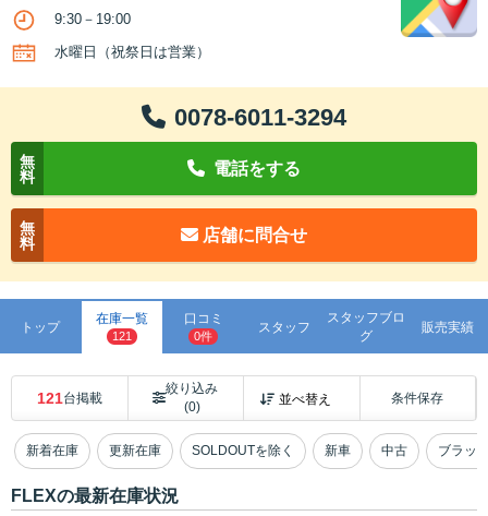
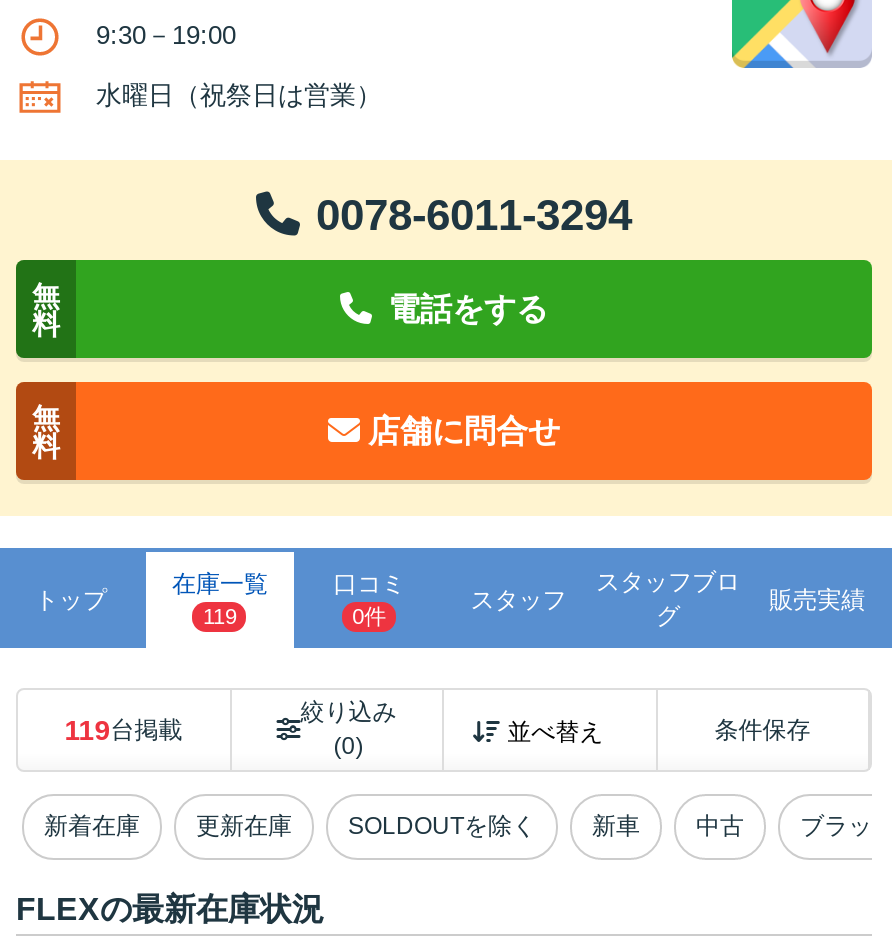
[112,329,132,343] 121 -> [203,604,237,628] 119
[37,389,102,406] 121台掲載 -> [64,713,182,745] 119台掲載

